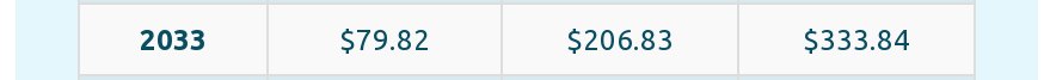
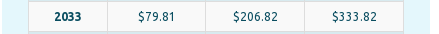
[339,23,430,54] $79.82 -> [137,10,175,23] $79.81
[566,23,674,54] $206.83 -> [232,10,277,23] $206.82
[803,23,910,54] $333.84 -> [331,10,376,23] $333.82

